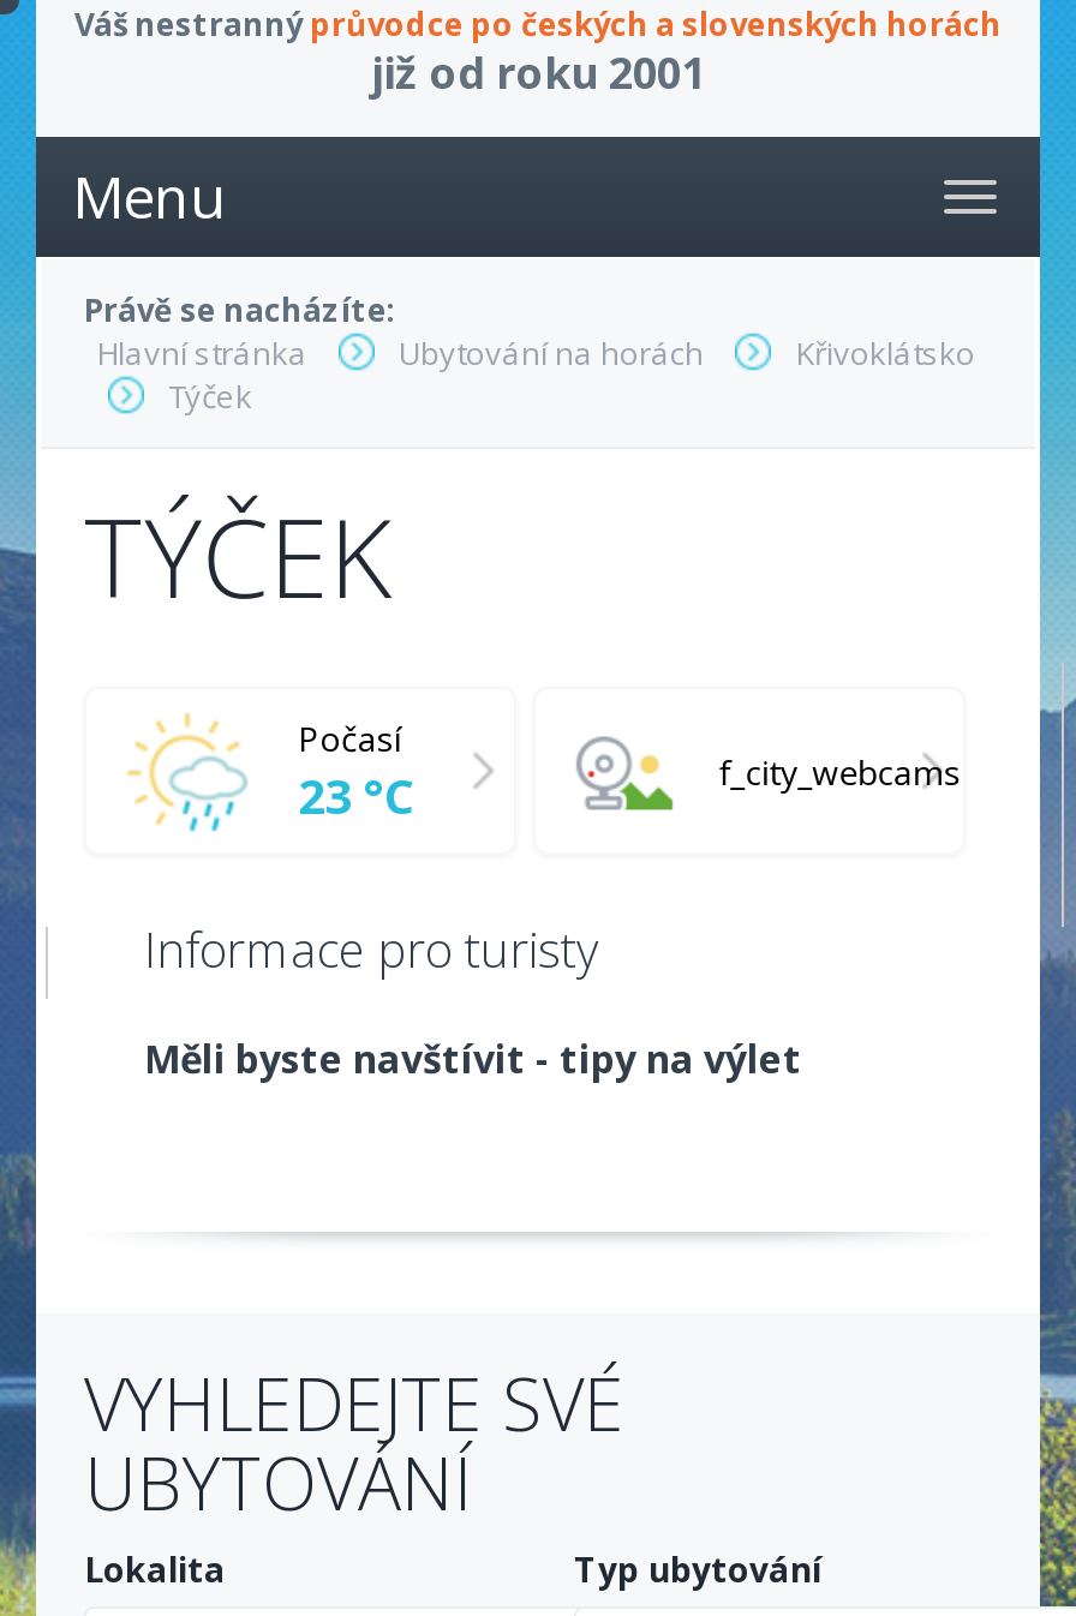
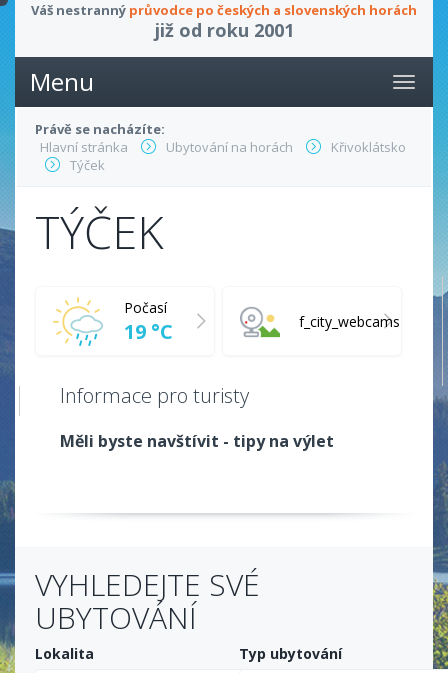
[298,763,416,828] 23 °C -> [124,318,173,345] 19 °C

